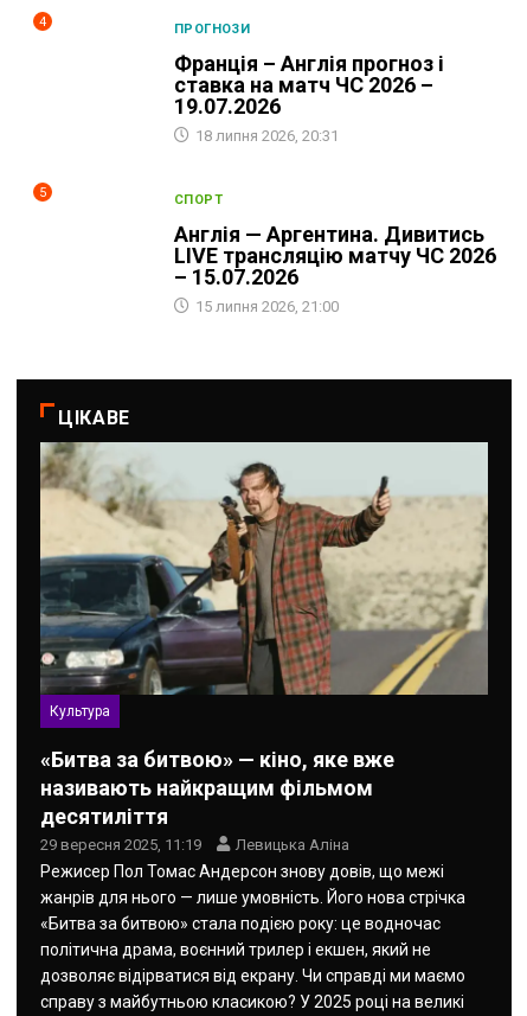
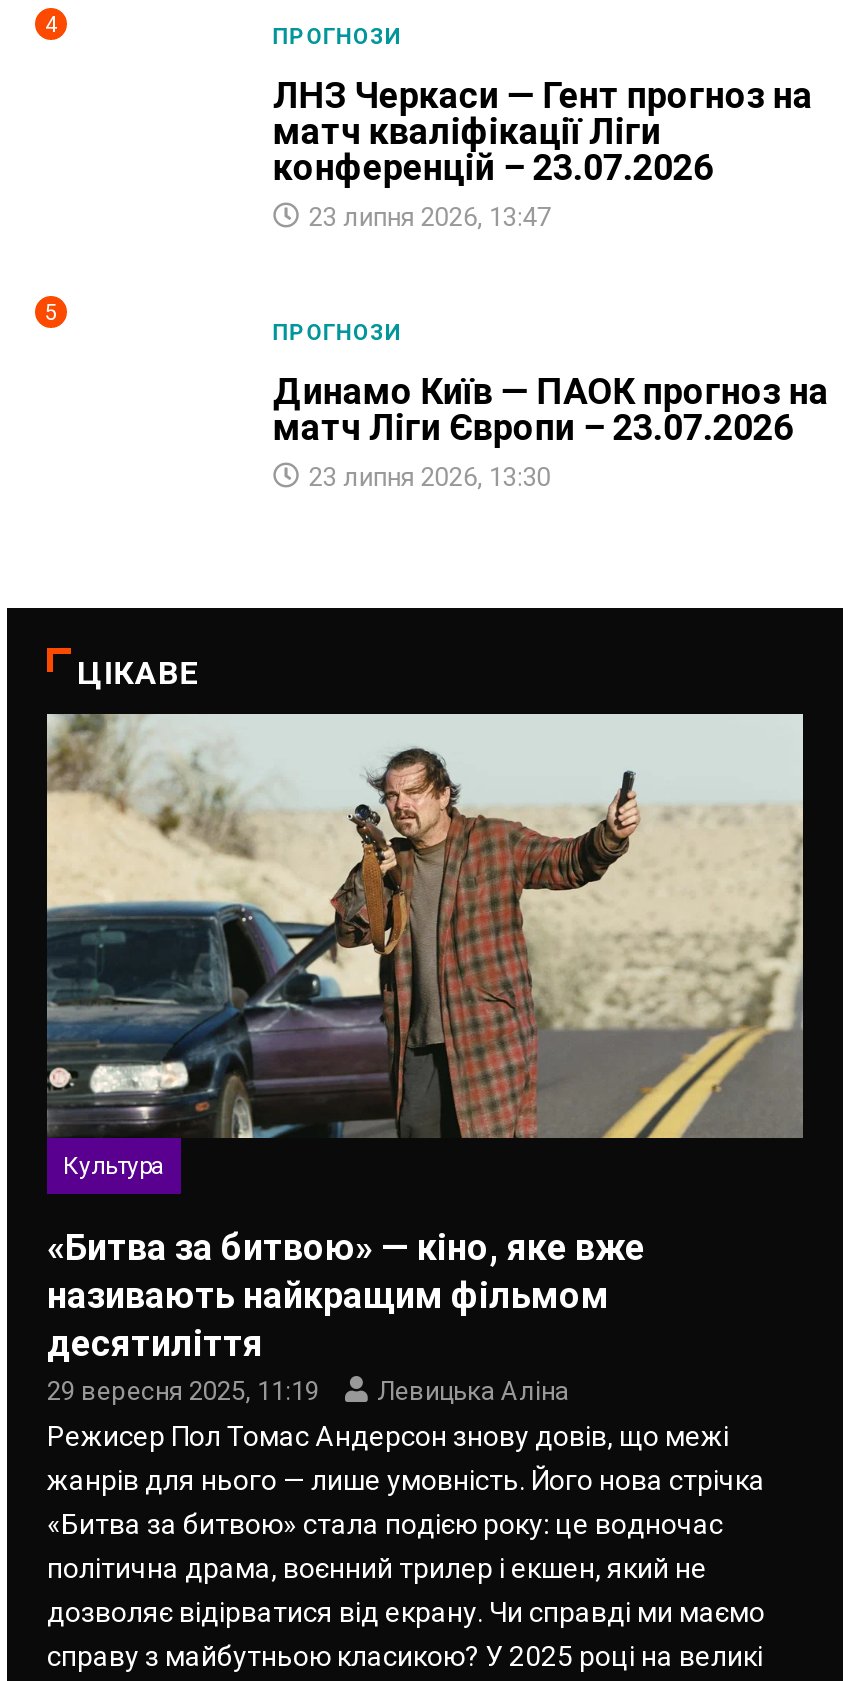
[174,51,444,145] Франція – Англія прогноз і | ставка на матч ЧС 2026 – | 19.07.2026 | 18 липня 2026, 20:31 -> [273,74,813,232] ЛНЗ Черкаси — Гент прогноз на | матч кваліфікації Ліги | конференцій – 23.07.2026 | 23 липня 2026, 13:47
[174,193,223,208] СПОРТ -> [273,320,402,346] ПРОГНОЗИ
[174,222,496,316] Англія — Аргентина. Дивитись | LIVE трансляцію матчу ЧС 2026 | – 15.07.2026 | 15 липня 2026, 21:00 -> [273,370,829,492] Динамо Київ — ПАОК прогноз на | матч Ліги Європи – 23.07.2026 | 23 липня 2026, 13:30

